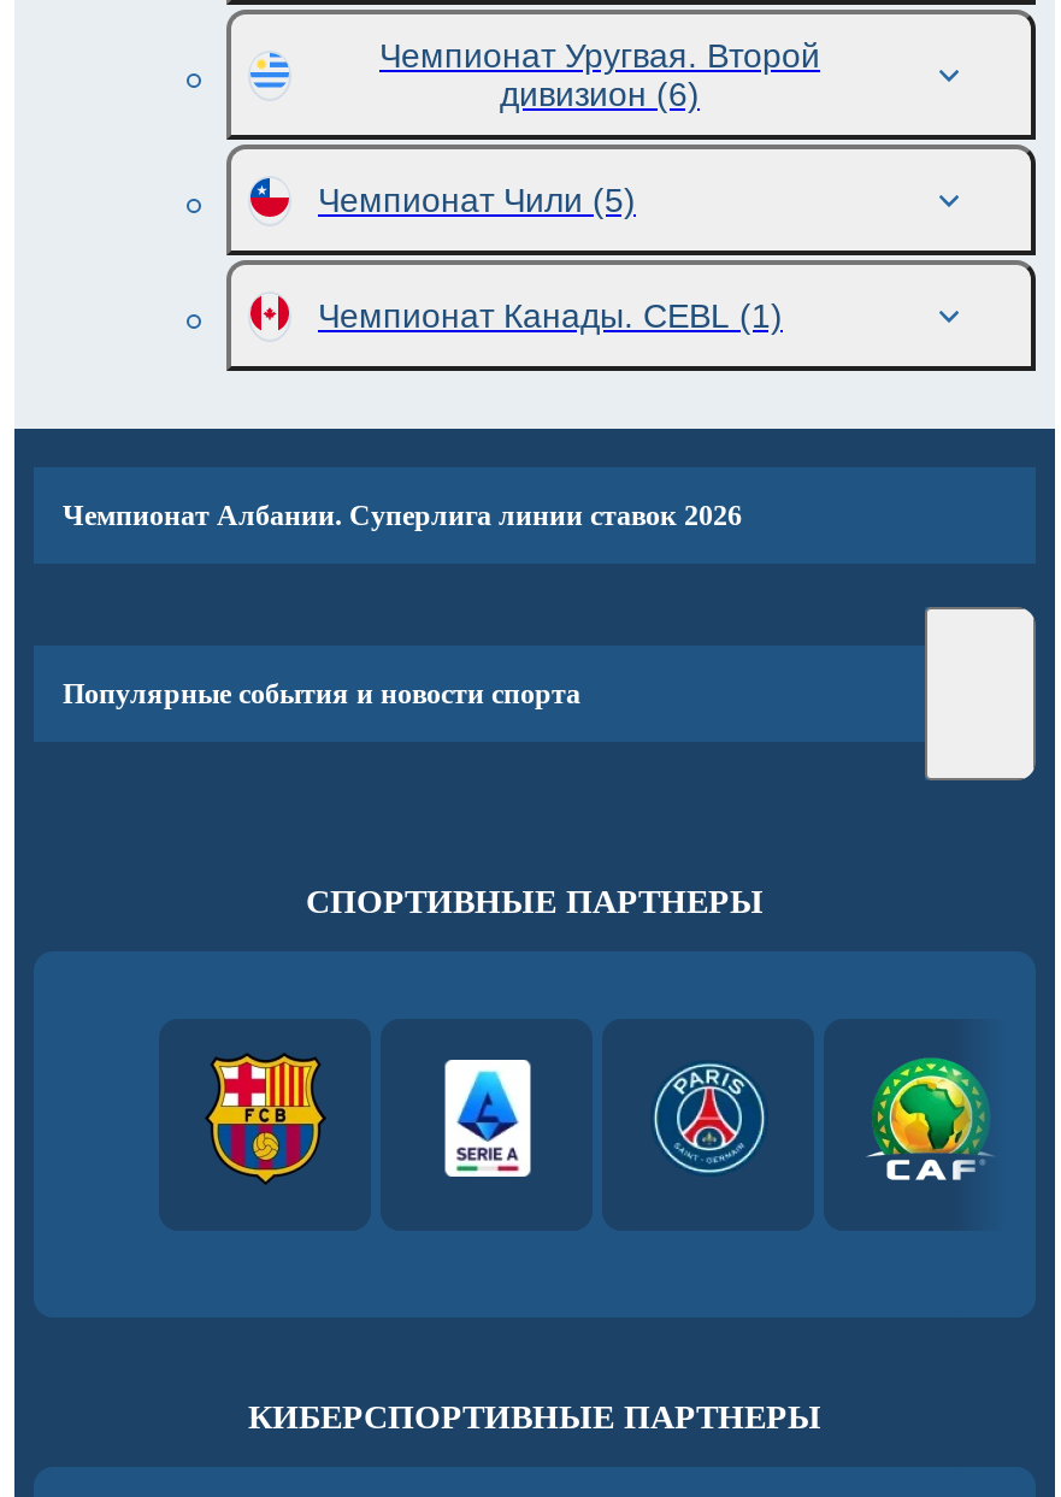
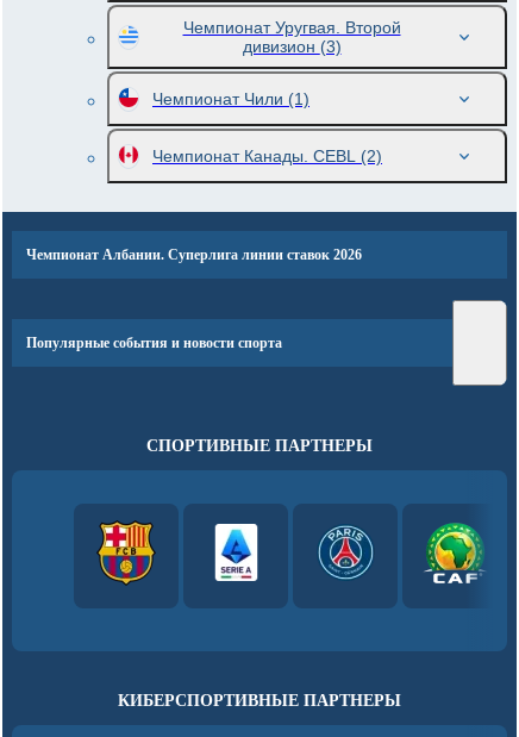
[500,75,700,113] дивизион (6) -> [242,37,341,56] дивизион (3)
[318,181,636,219] Чемпионат Чили (5) -> [152,89,309,108] Чемпионат Чили (1)
[318,296,783,335] Чемпионат Канады. CEBL (1) -> [152,146,382,165] Чемпионат Канады. CEBL (2)

